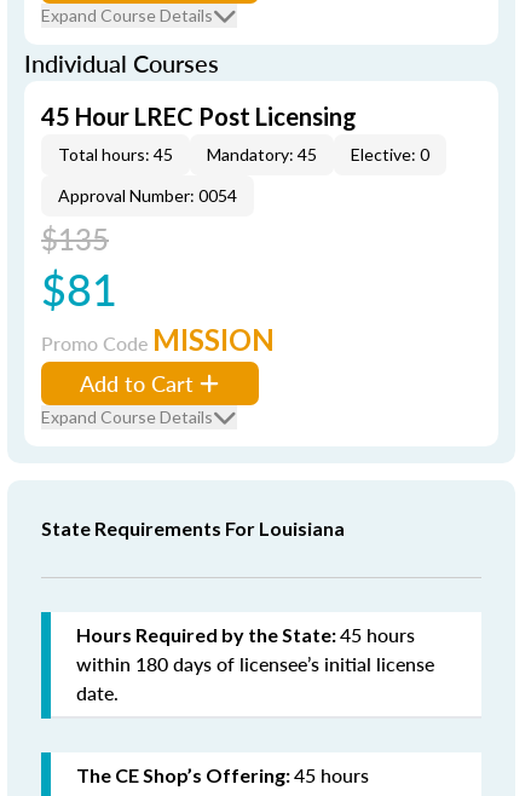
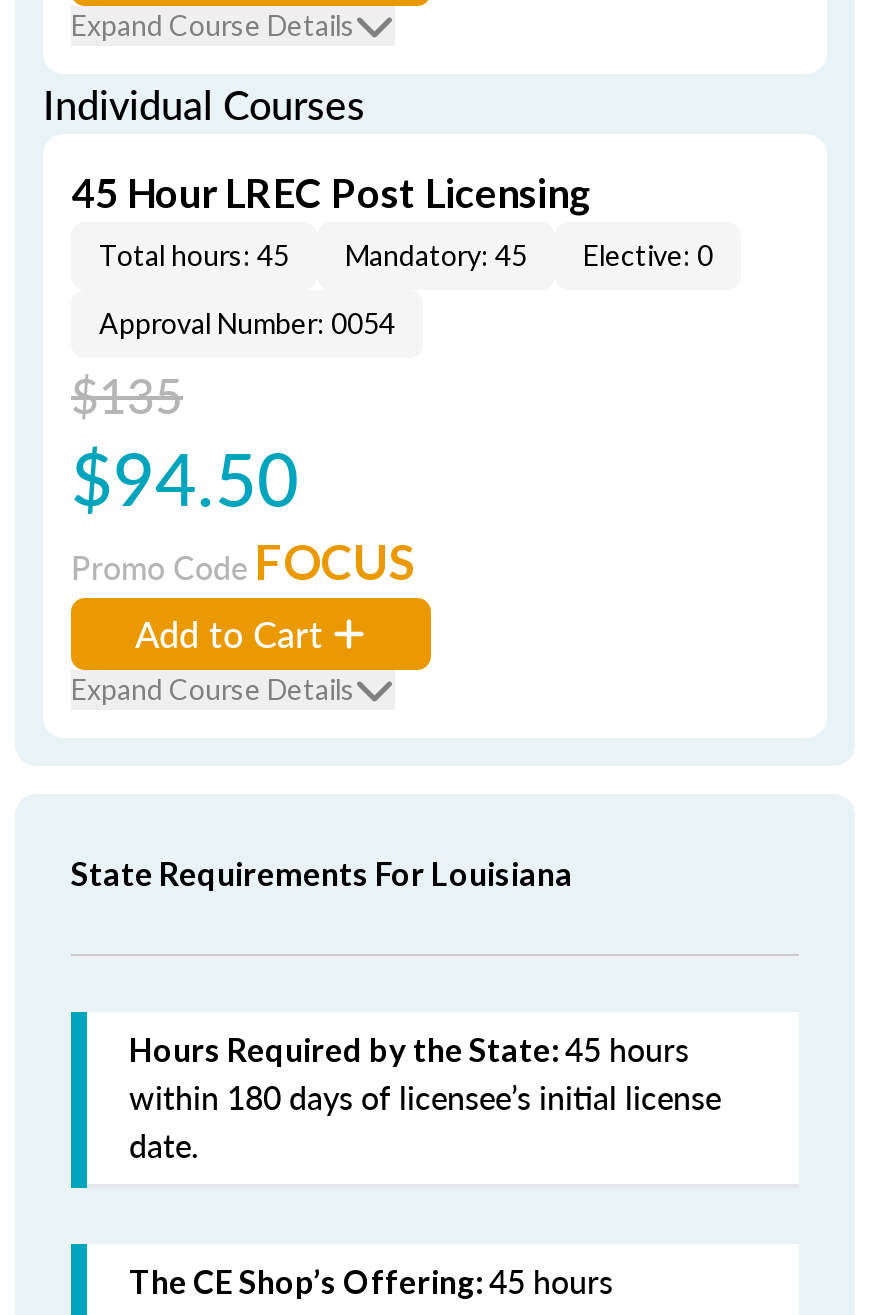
[41,258,117,319] $81 -> [71,426,299,528] $94.50
[41,322,275,357] Promo Code MISSION -> [71,532,415,590] Promo Code FOCUS

